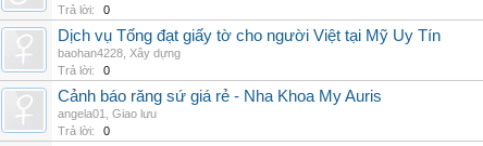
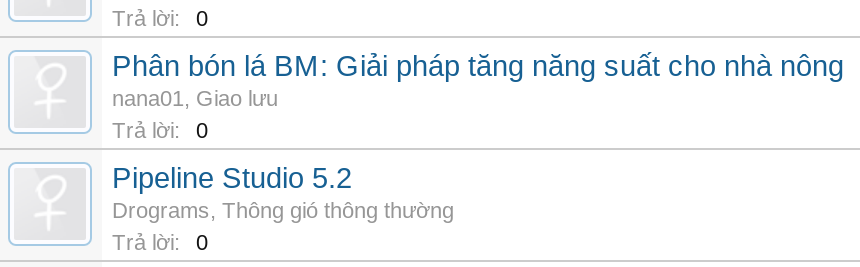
[58,27,441,59] Dịch vụ Tống đạt giấy tờ cho người Việt tại Mỹ Uy Tín | baohan4228, Xây dựng -> [112,50,844,110] Phân bón lá BM: Giải pháp tăng năng suất cho nhà nông | nana01, Giao lưu
[58,88,382,120] Cảnh báo răng sứ giá rẻ - Nha Khoa My Auris | angela01, Giao lưu -> [112,162,454,222] Pipeline Studio 5.2 | Drograms, Thông gió thông thường

